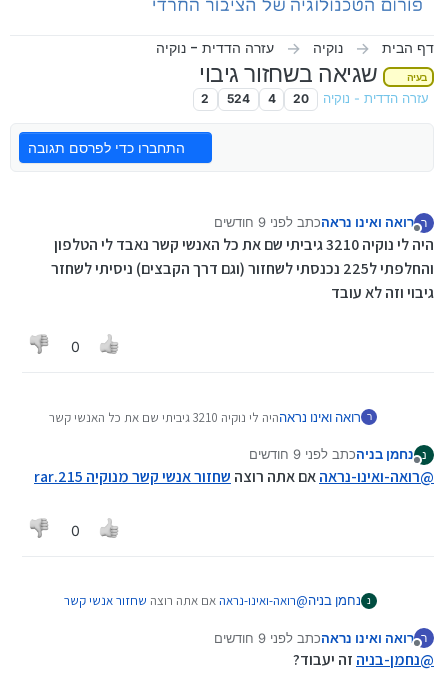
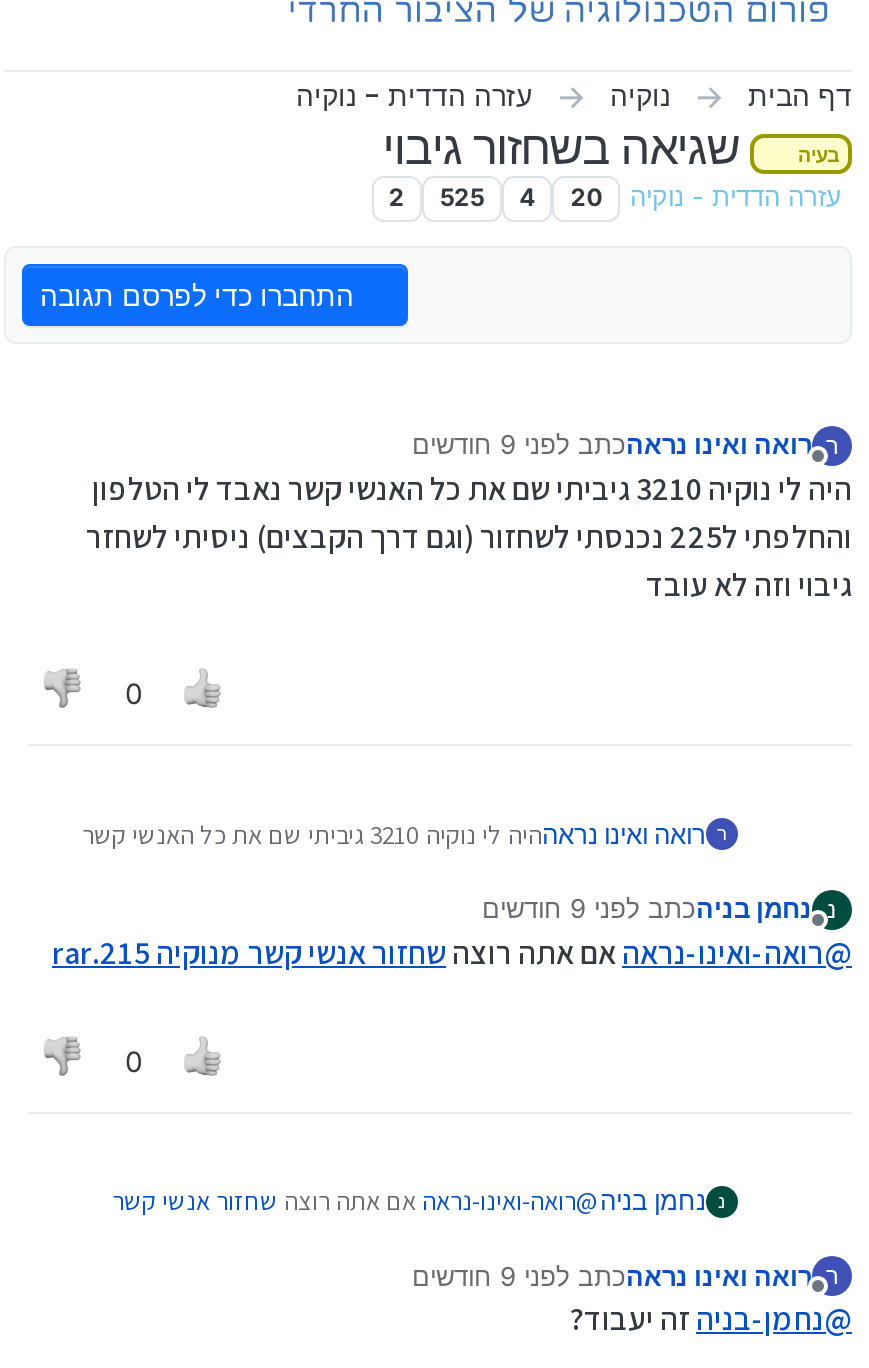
[201,91,429,106] עזרה הדדית - נוקיה 20 4 524 2 -> [389,183,842,213] עזרה הדדית - נוקיה 20 4 525 2

